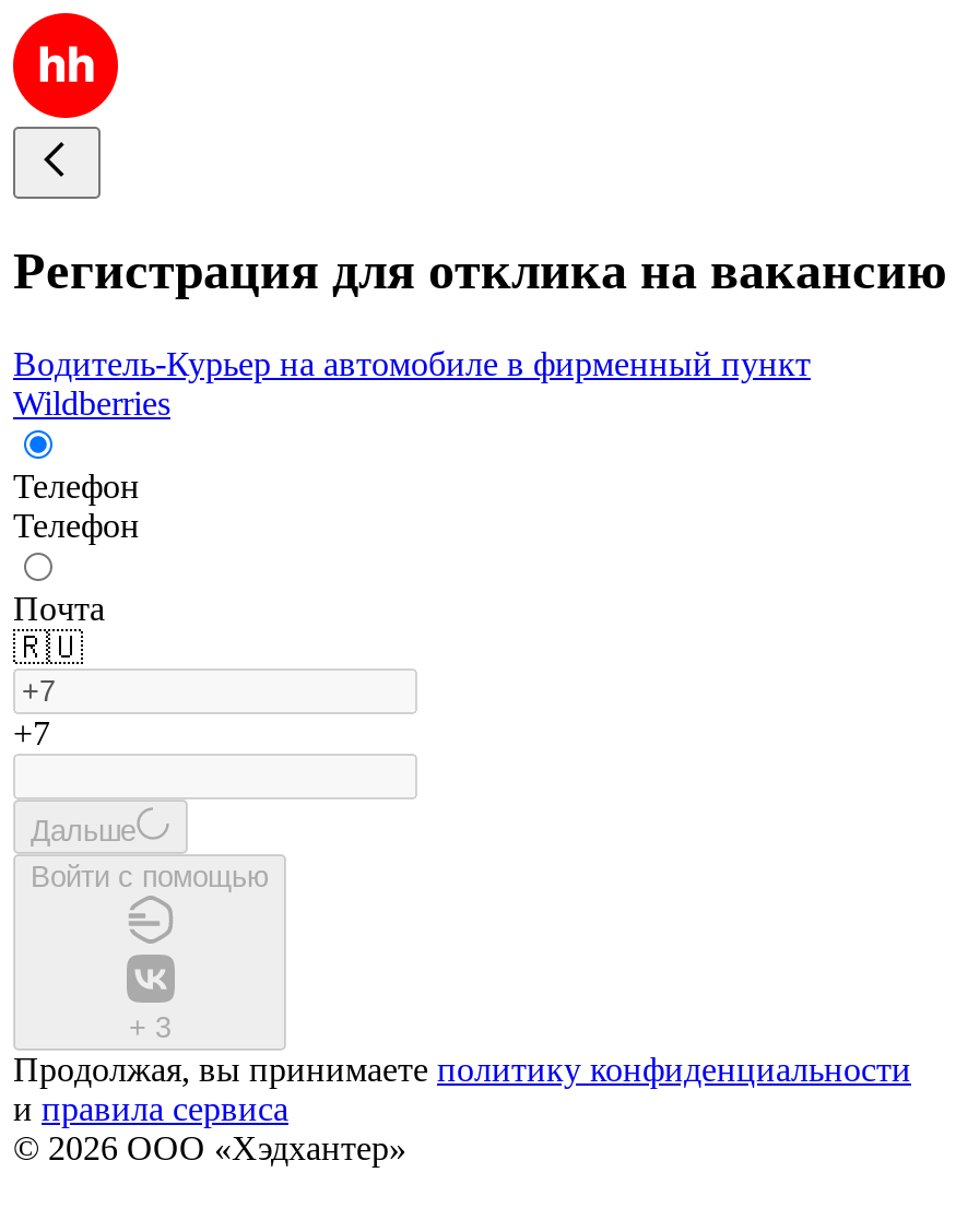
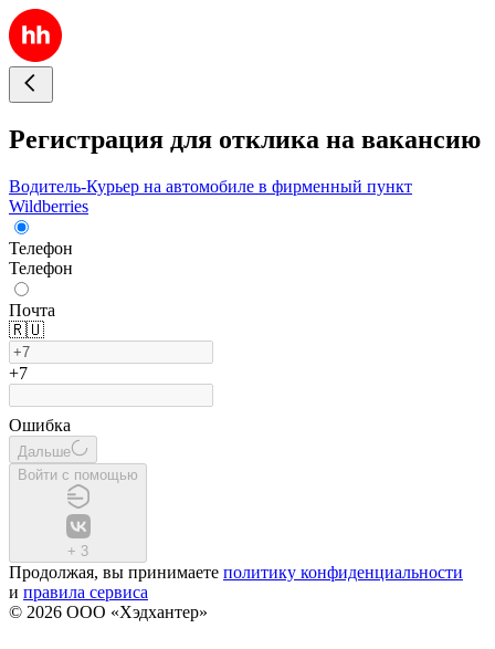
none -> [9,415,71,434] Ошибка

